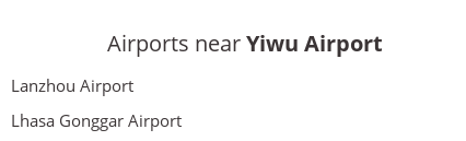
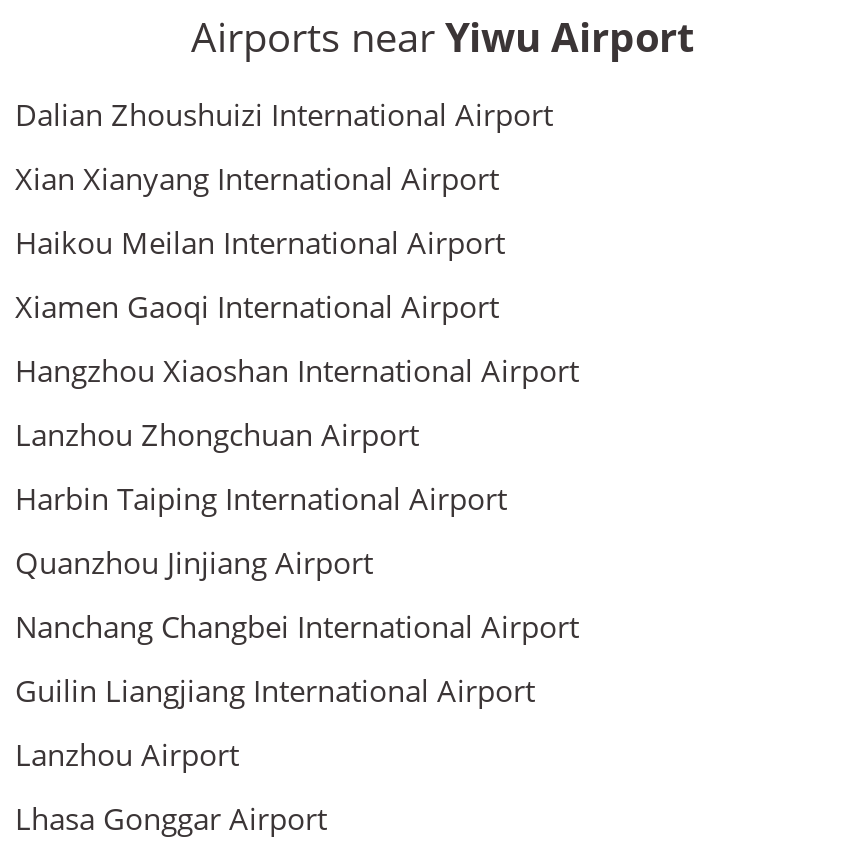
none -> [15,95,579,711] Dalian Zhoushuizi International Airport | Xian Xianyang International Airport | Haikou Meilan International Airport | Xiamen Gaoqi International Airport | Hangzhou Xiaoshan International Airport | Lanzhou Zhongchuan Airport | Harbin Taiping International Airport | Quanzhou Jinjiang Airport | Nanchang Changbei International Airport | Guilin Liangjiang International Airport

